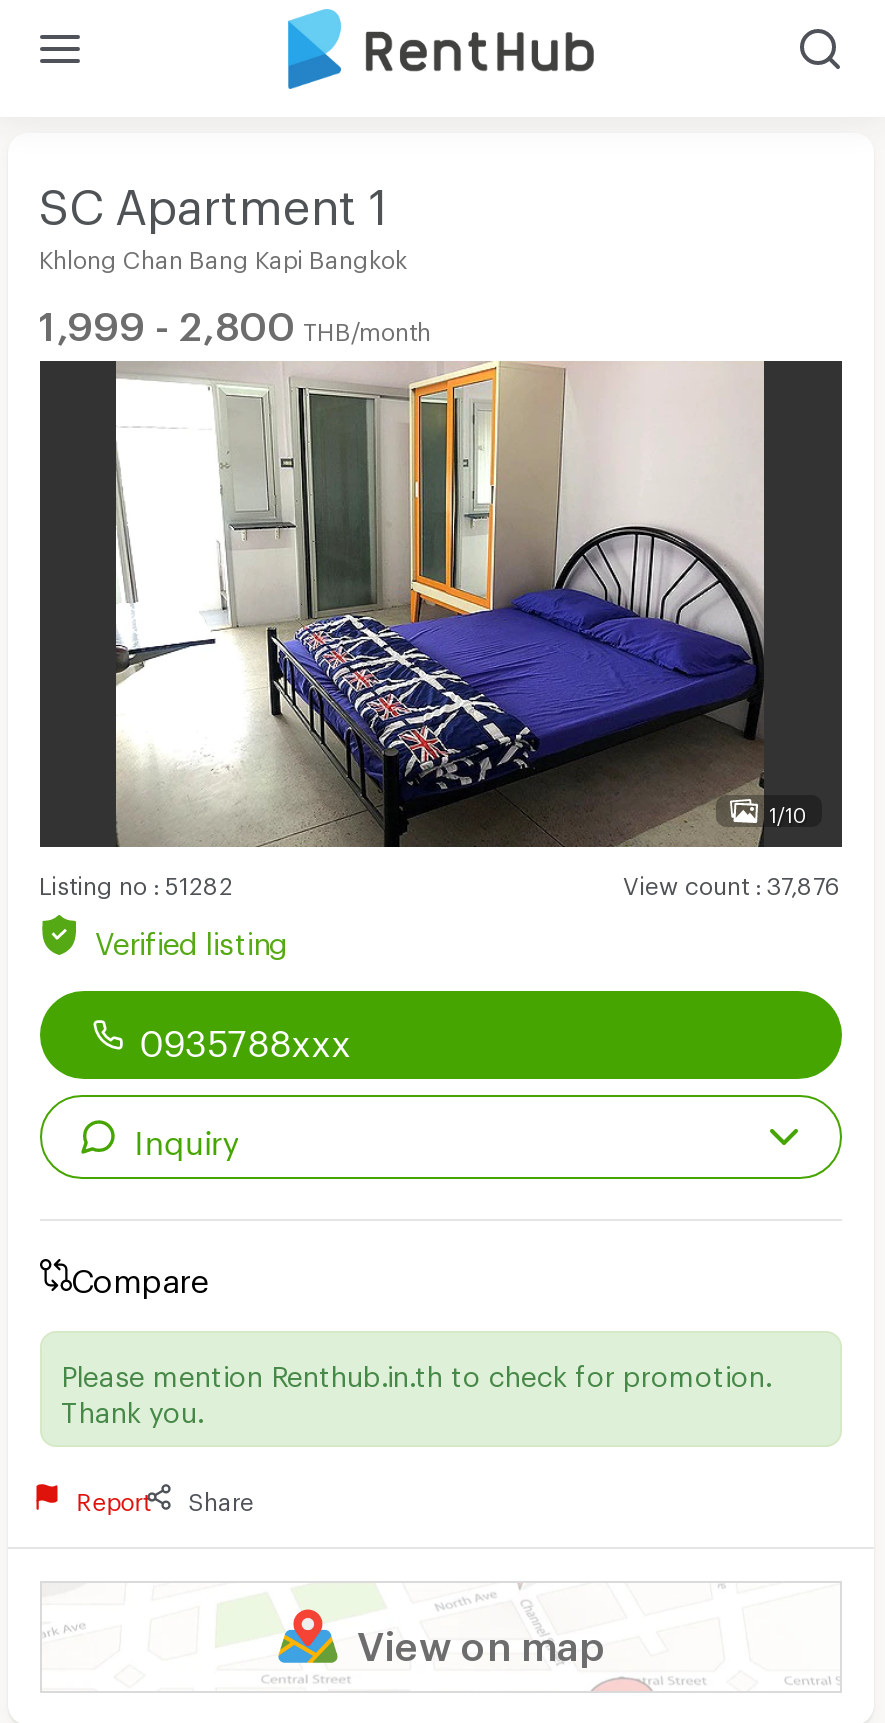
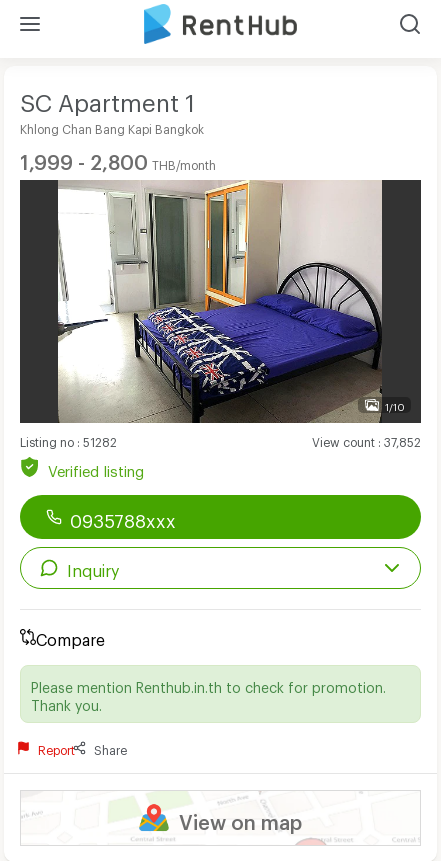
[623,870,841,890] View count: 37,876 -> [311,434,420,444] View count: 37,852

